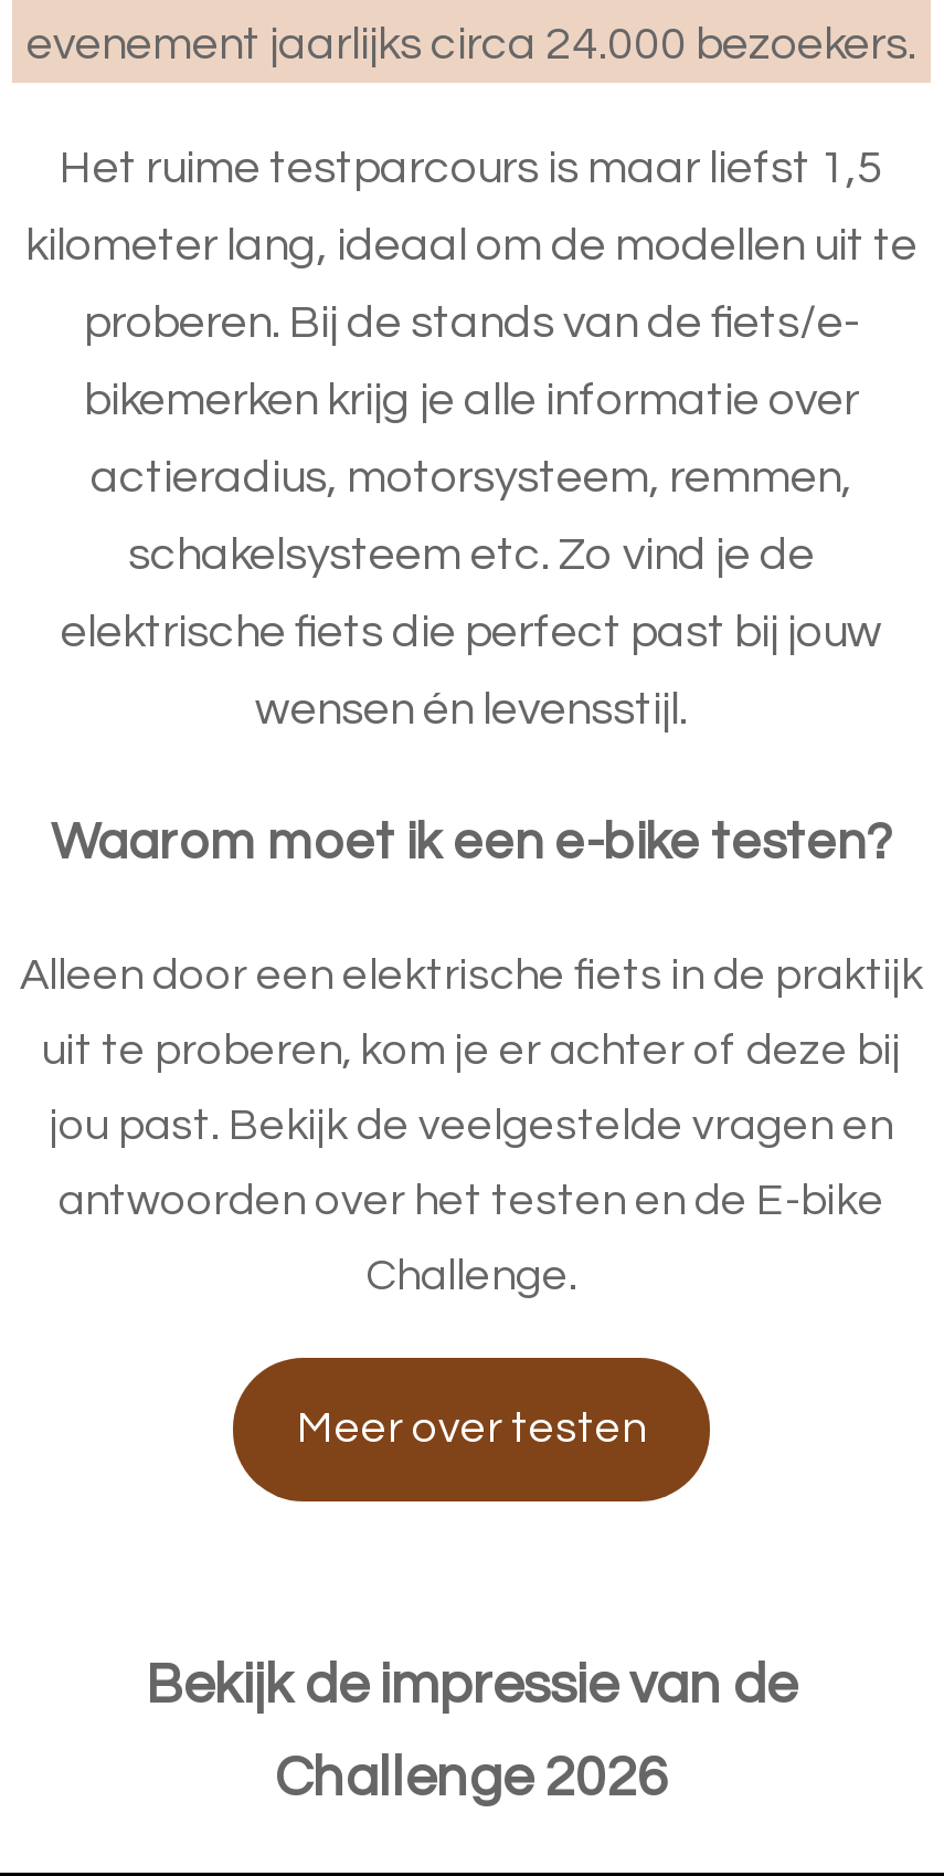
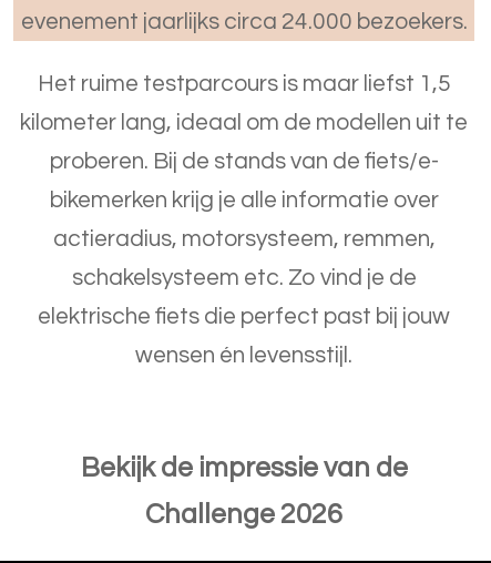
[20,815,923,1451] Waarom moet ik een e-bike testen? | Alleen door een elektrische fiets in de praktijk | uit te proberen, kom je er achter of deze bij | jou past. Bekijk de veelgestelde vragen en | antwoorden over het testen en de E-bike | Challenge. | Meer over testen -> none

